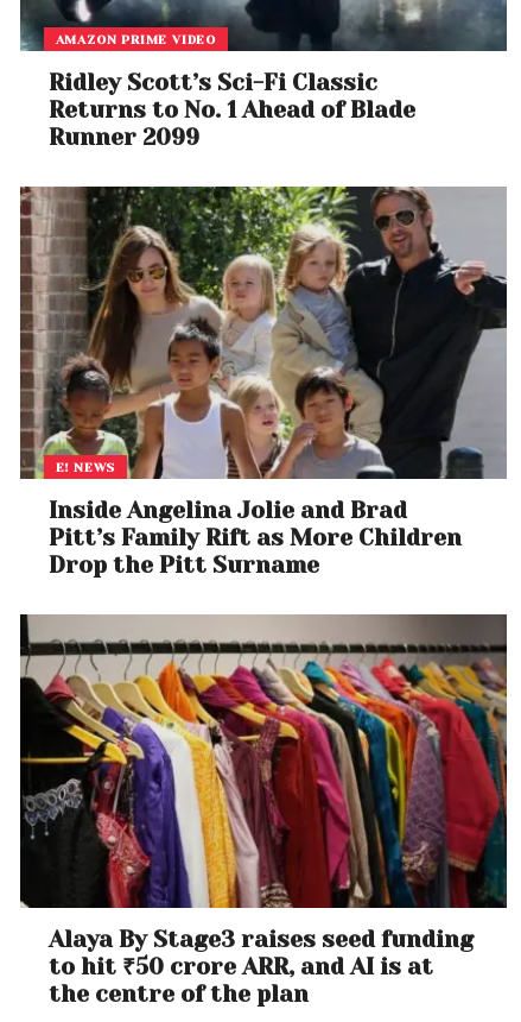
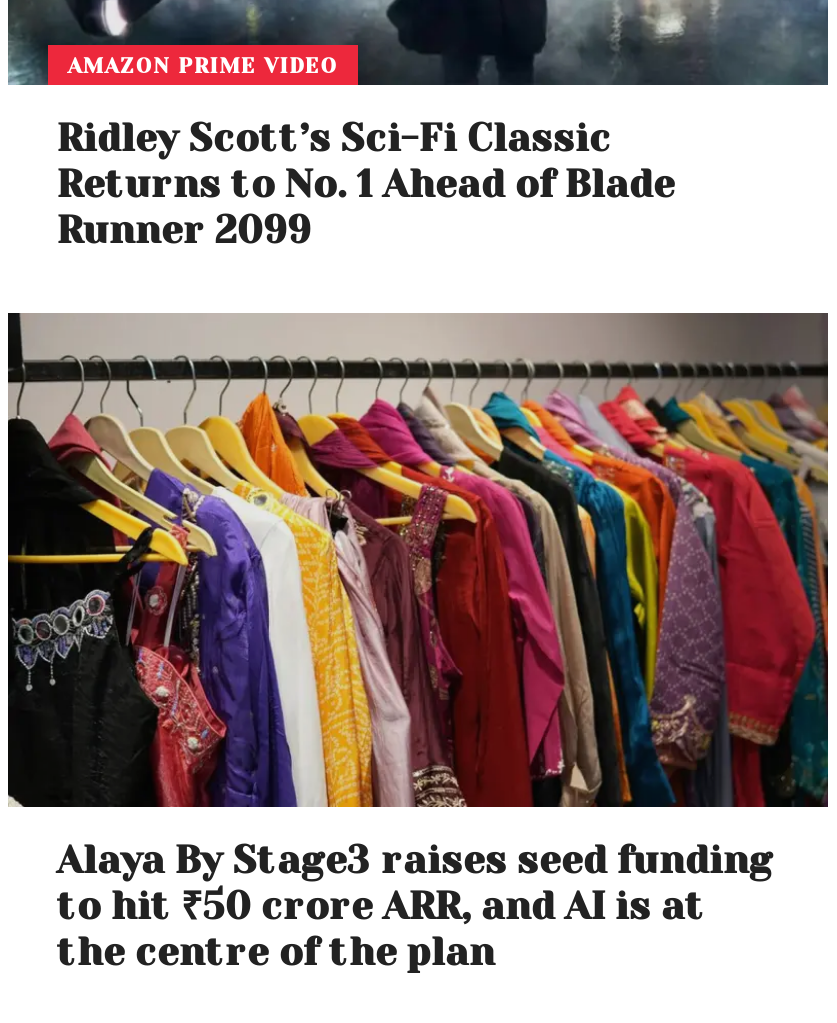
[20,185,507,579] [image] | E! NEWS | Inside Angelina Jolie and Brad | Pitt’s Family Rift as More Children | Drop the Pitt Surname -> none

